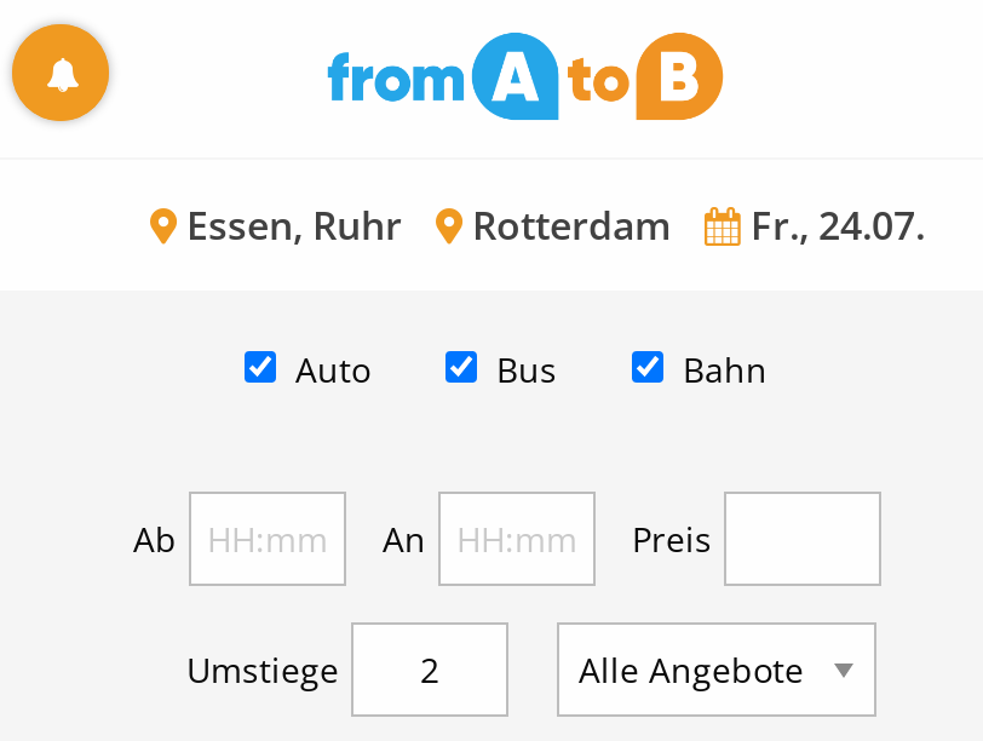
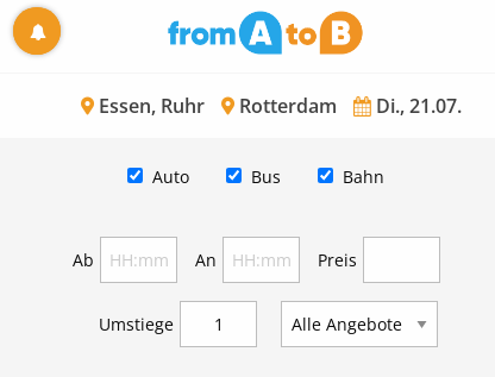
[177,197,925,251] Essen, Ruhr Rotterdam Fr., 24.07. -> [94,92,462,118] Essen, Ruhr Rotterdam Di., 21.07.

